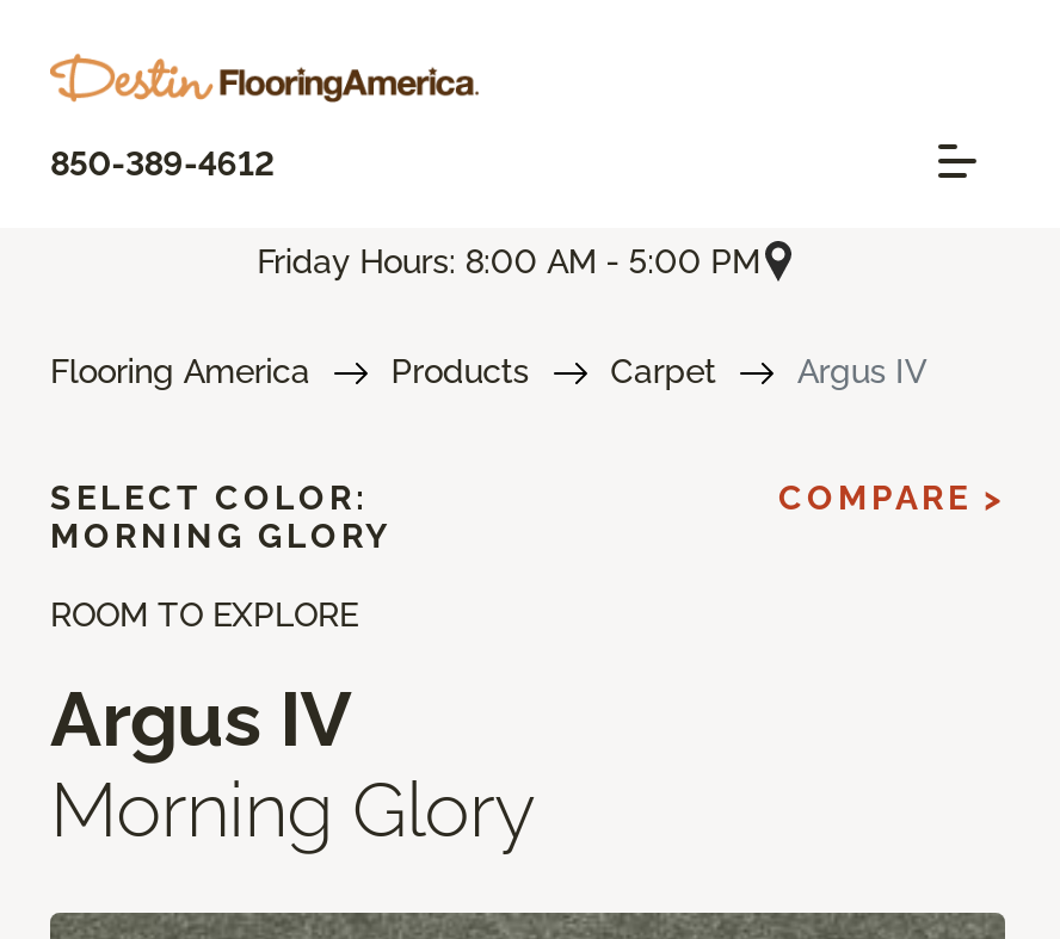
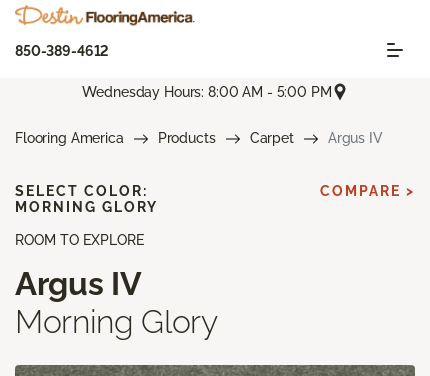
[257,241,760,279] Friday Hours: 8:00 AM - 5:00 PM -> [82,84,332,100] Wednesday Hours: 8:00 AM - 5:00 PM

